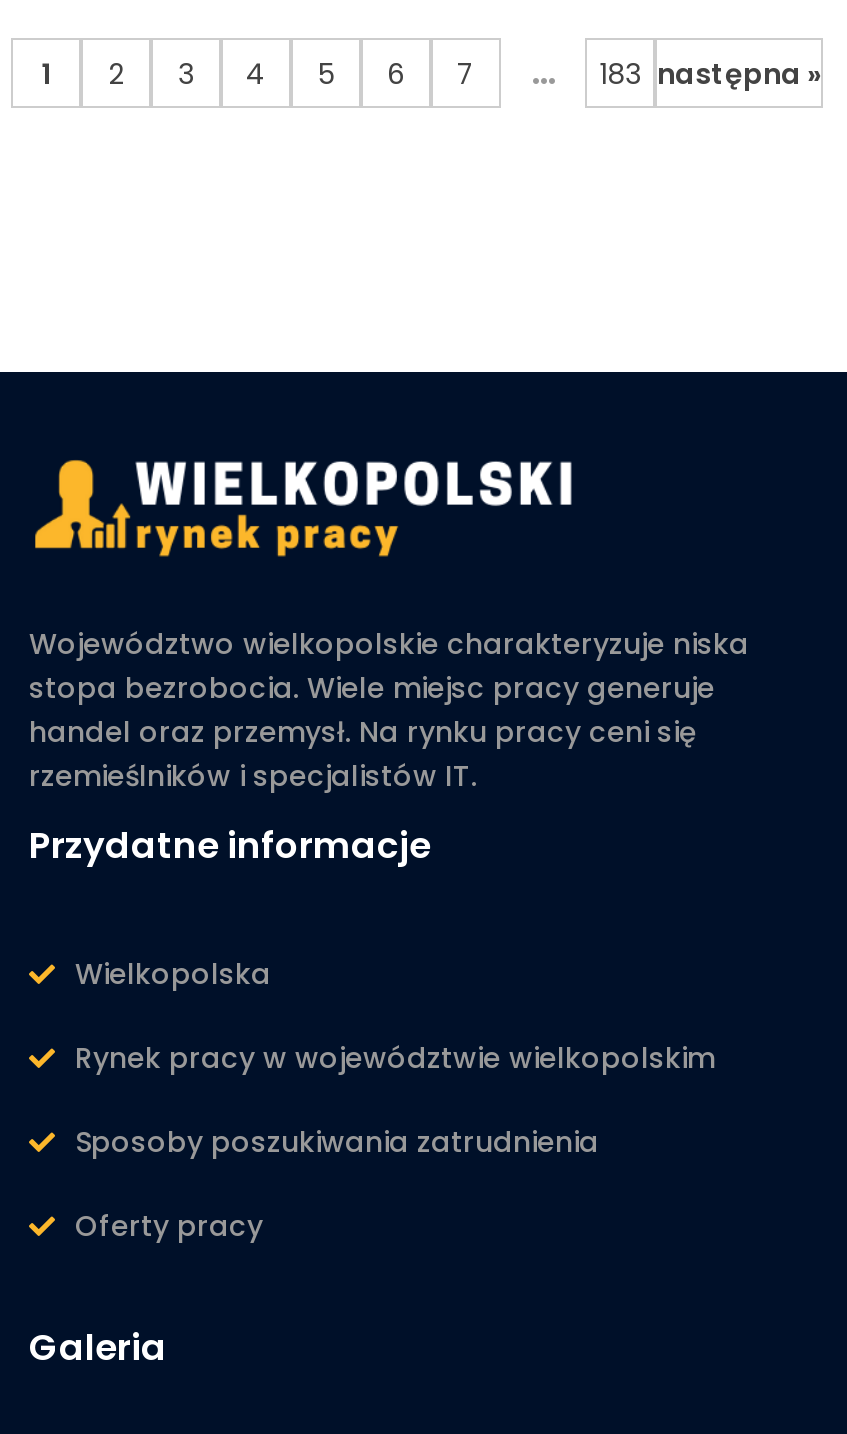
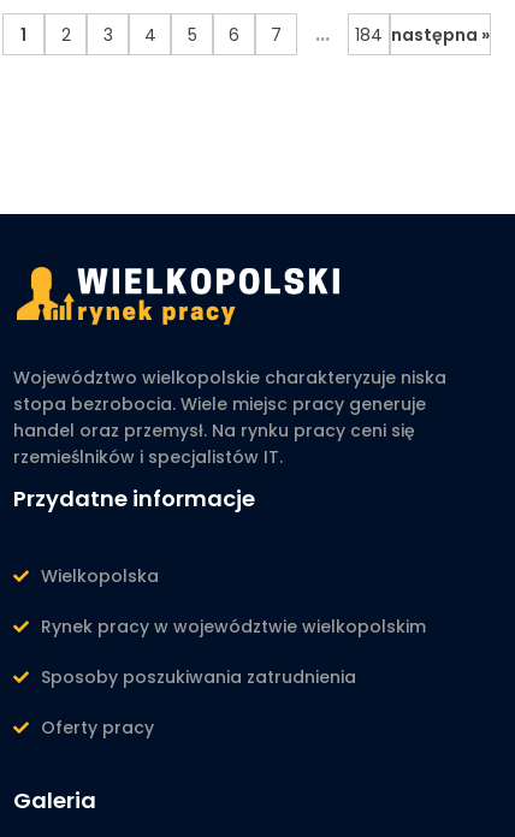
[599,54,821,94] 183 następna » -> [355,23,490,47] 184 następna »

